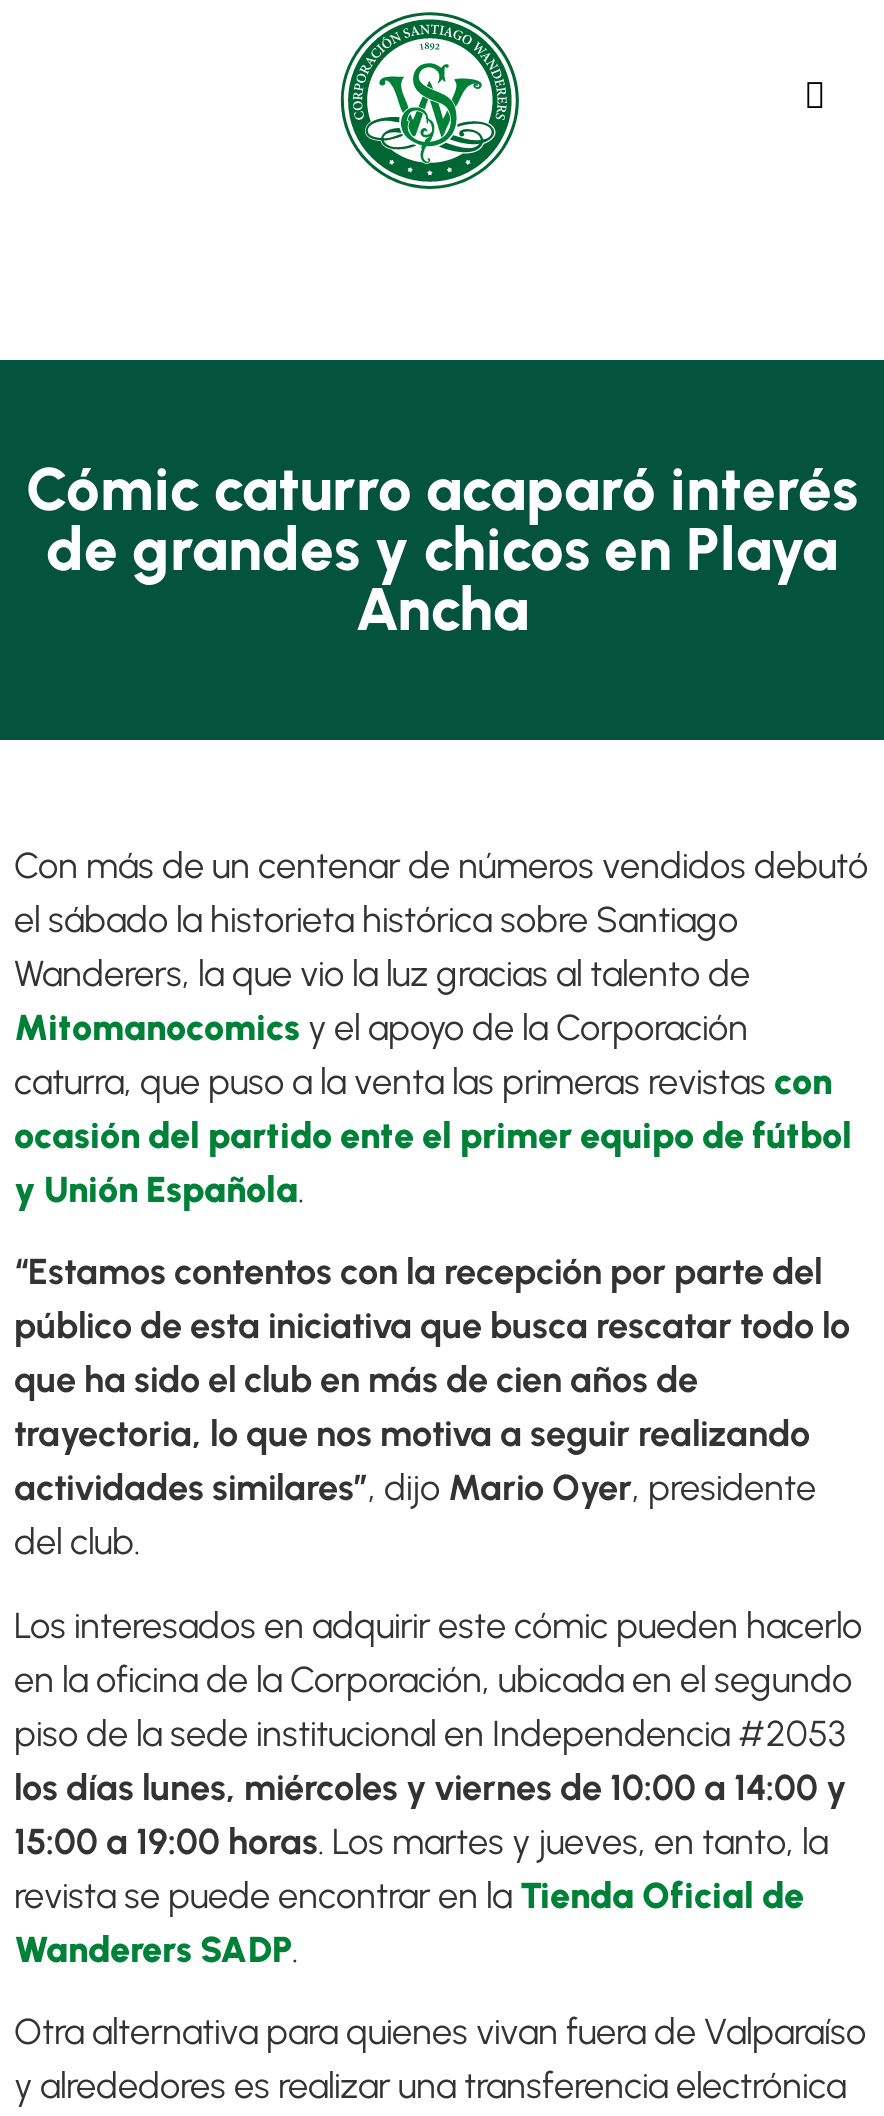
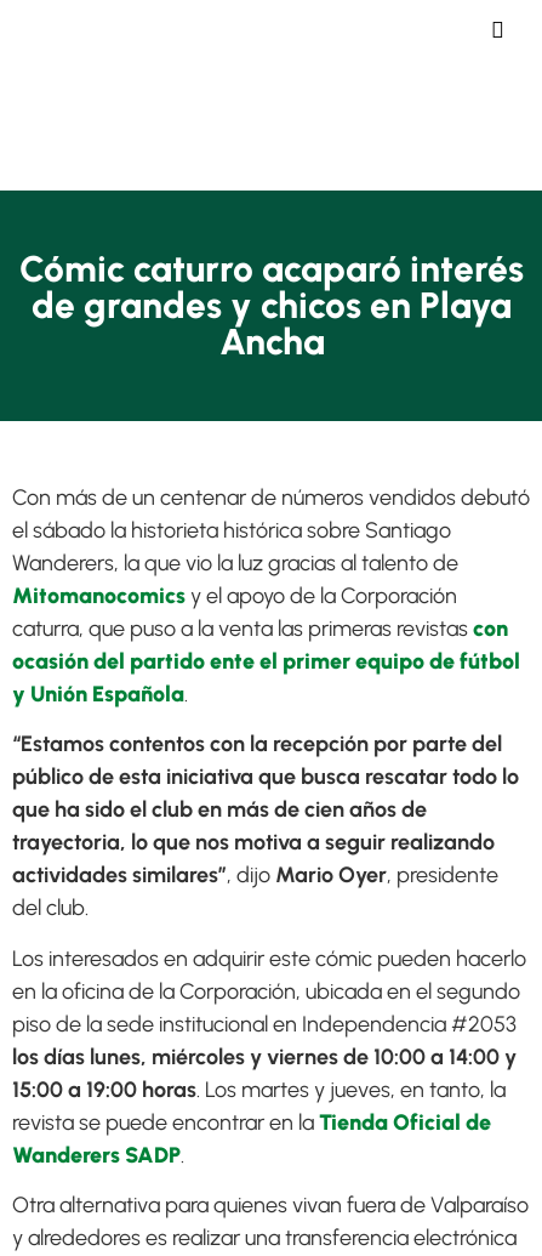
[338,10,522,192] [image] -> none

